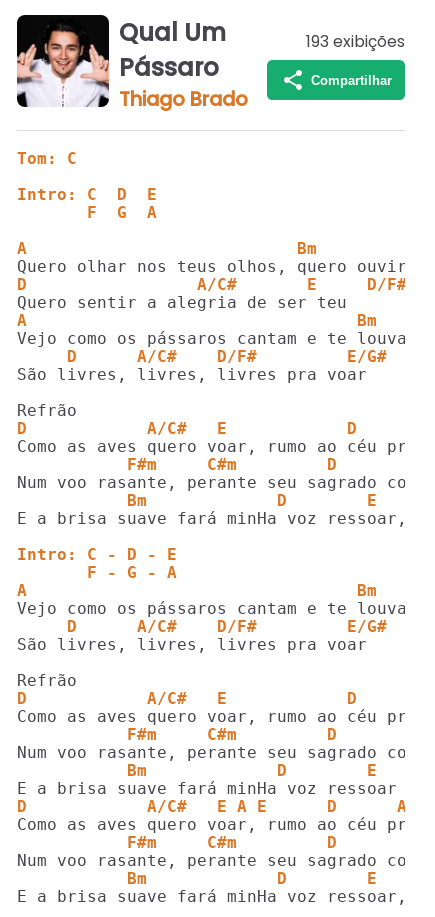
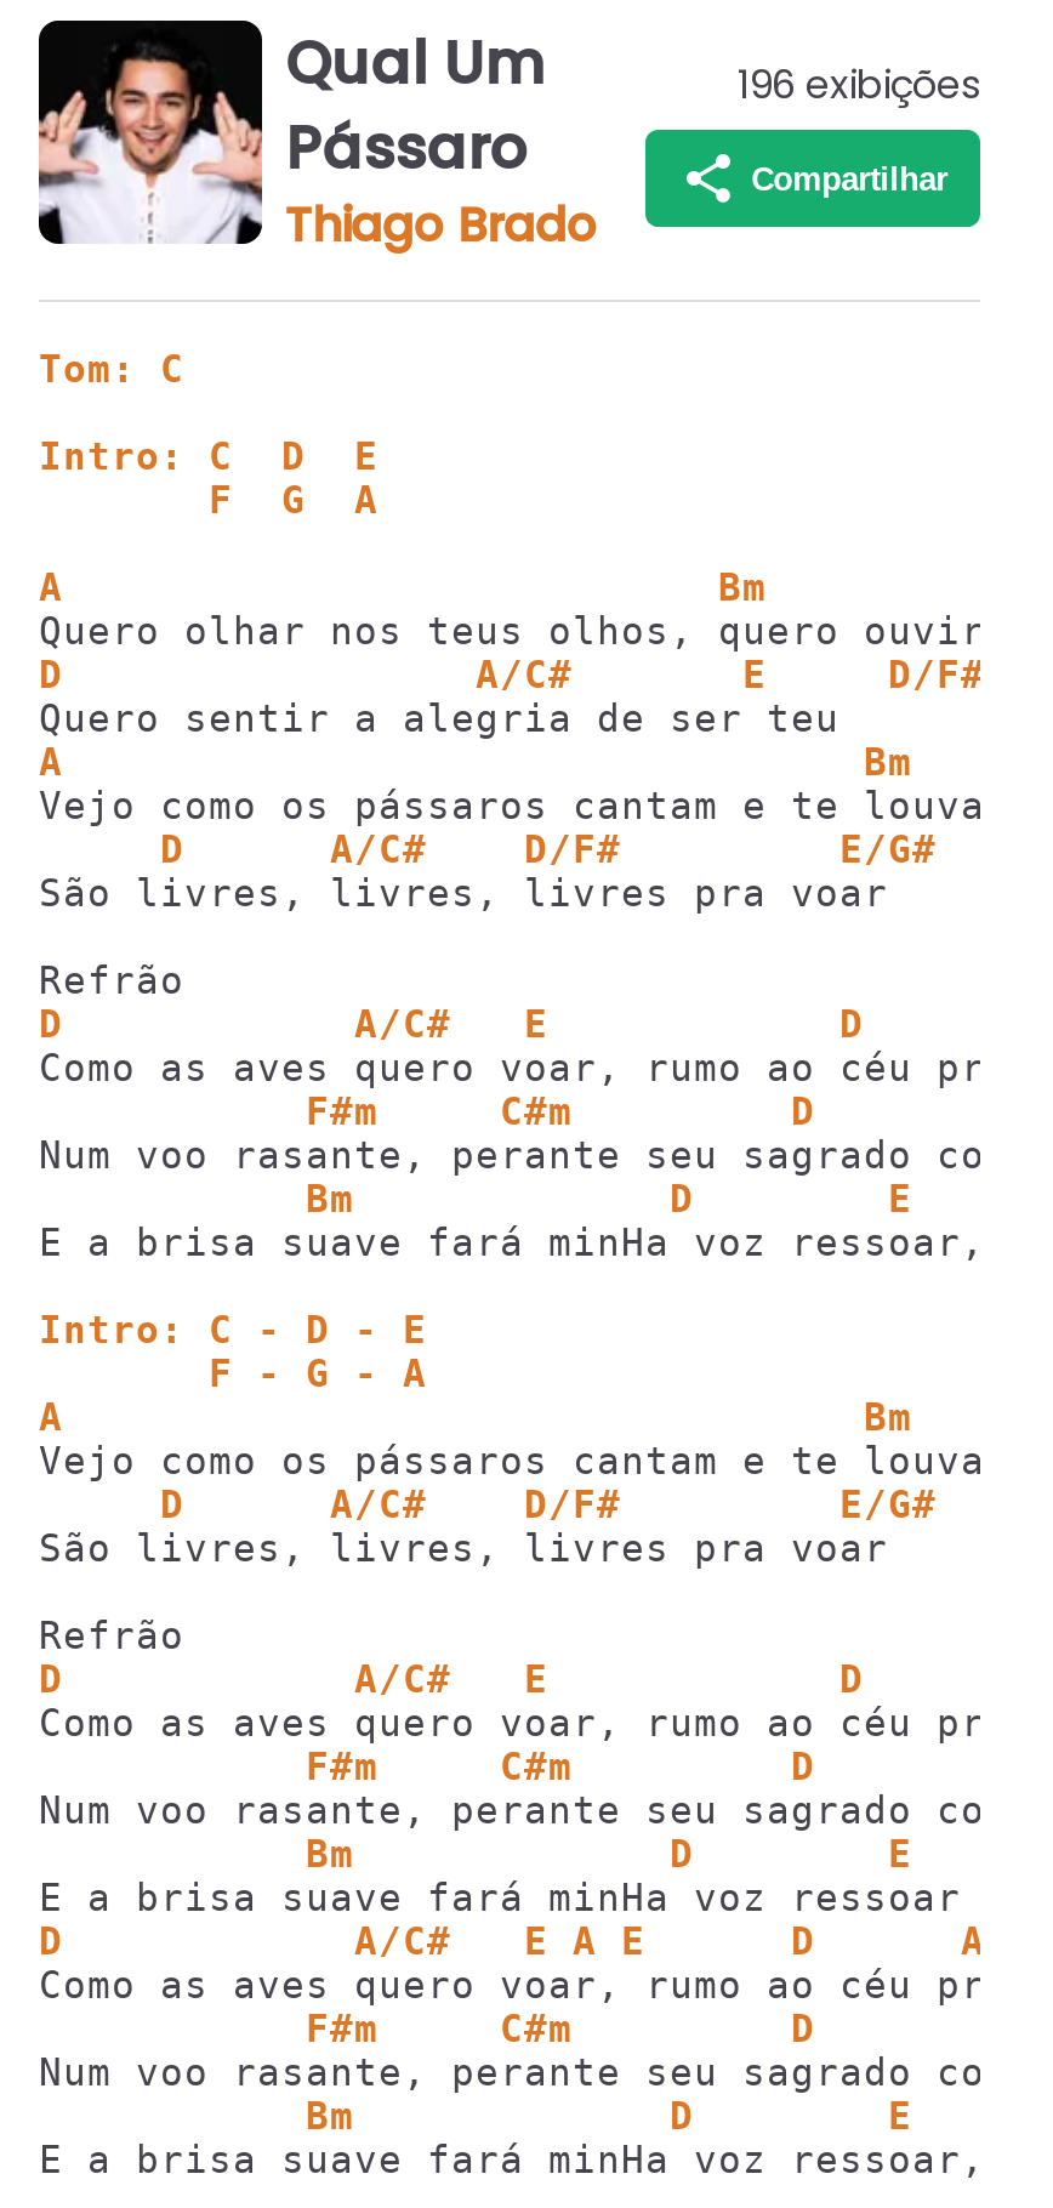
[306,30,405,53] 193 exibições -> [738,56,980,112] 196 exibições

